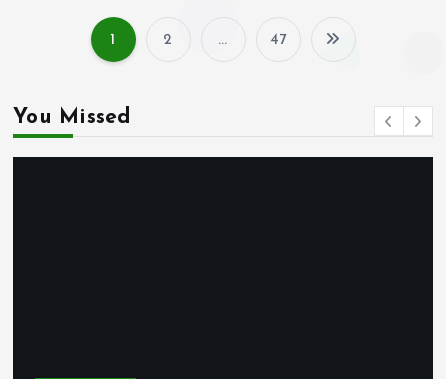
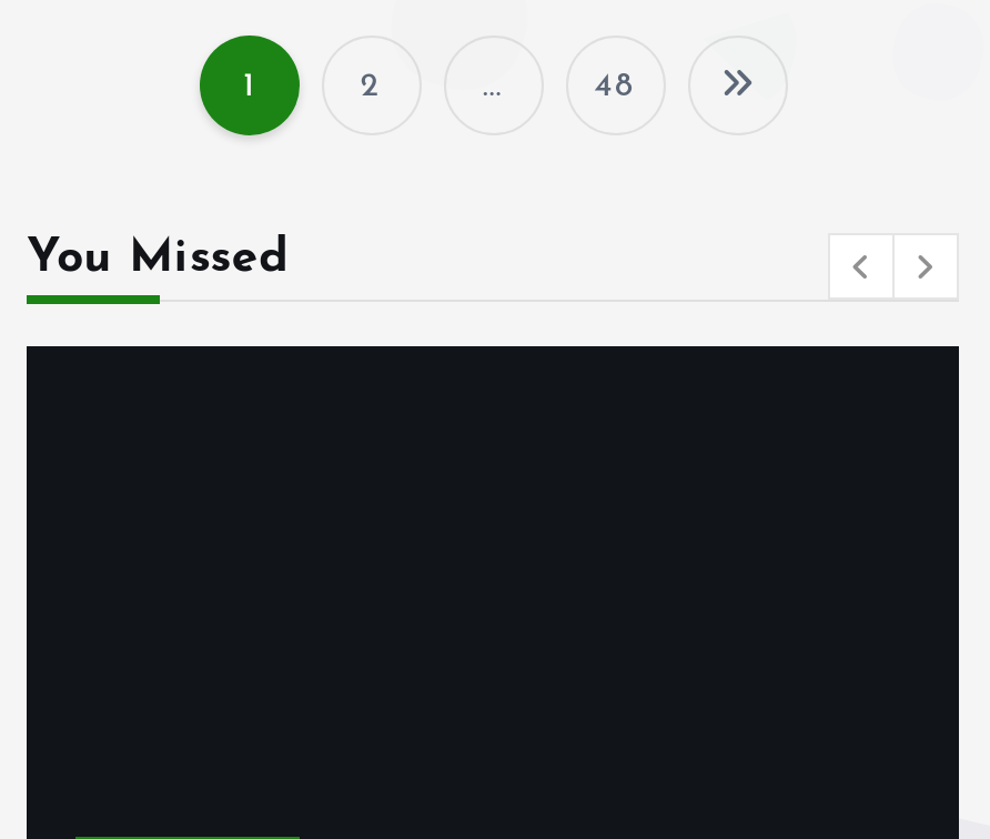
[270,33,286,48] 47 -> [594,72,635,105] 48

